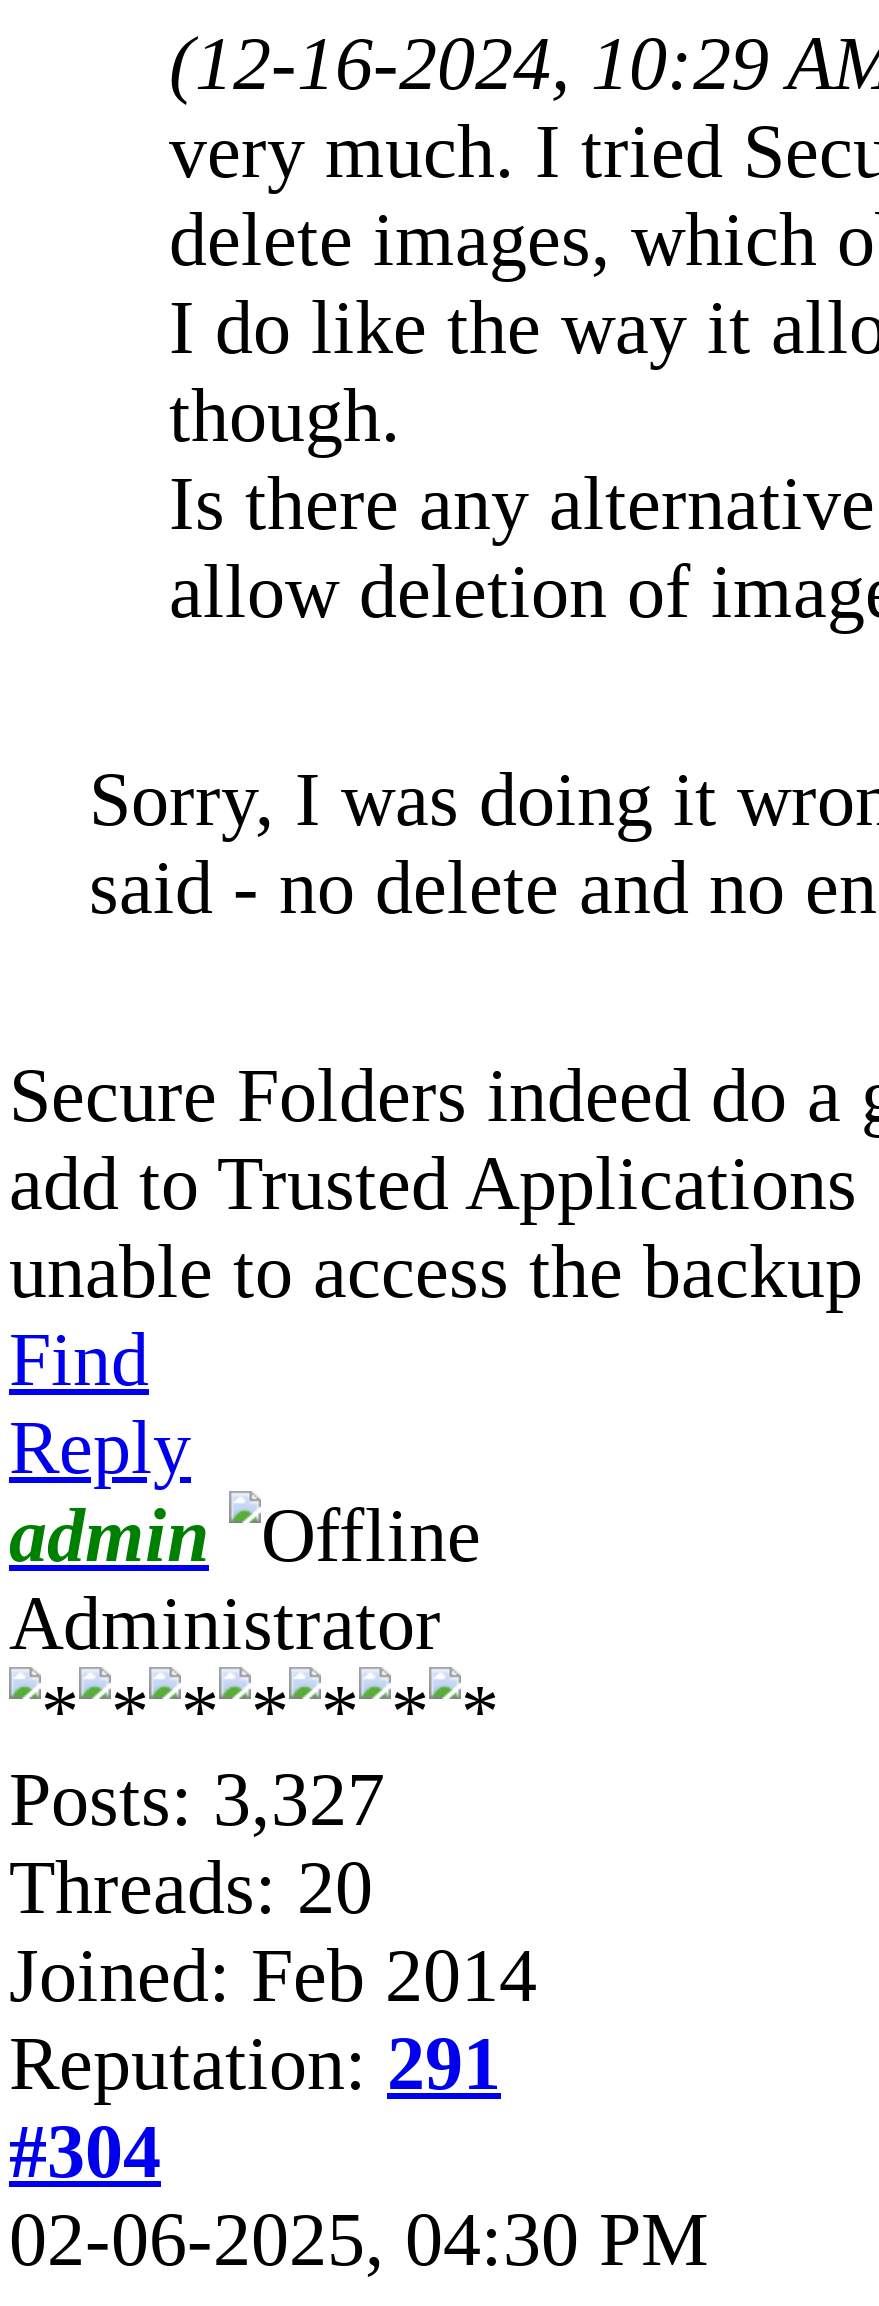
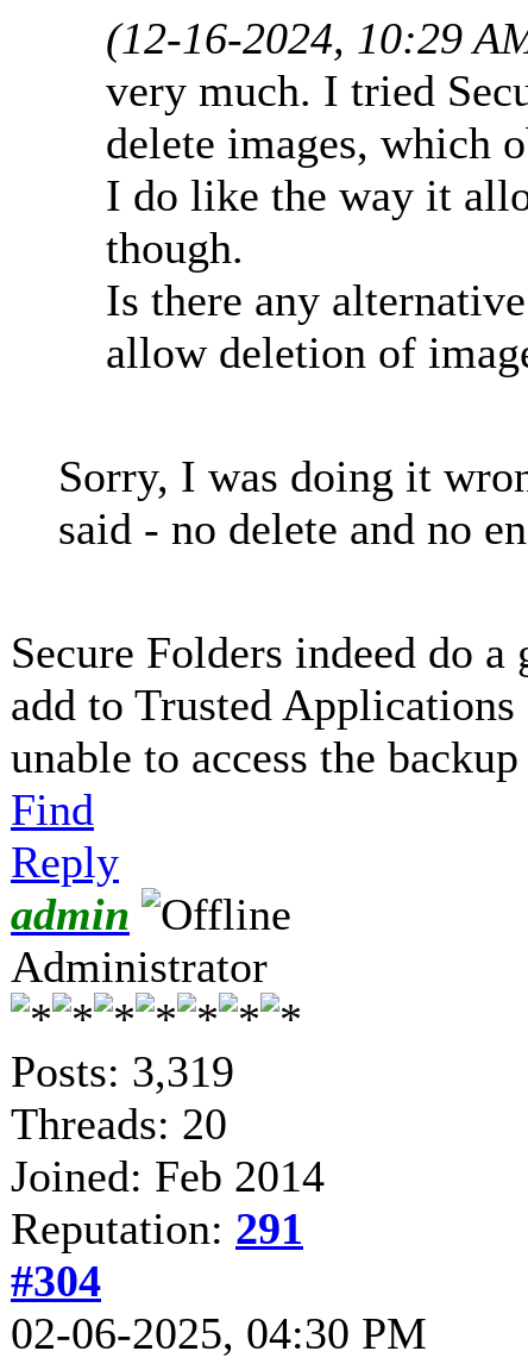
[9,1757,385,1841] Posts: 3,327 -> [11,1046,234,1096] Posts: 3,319

